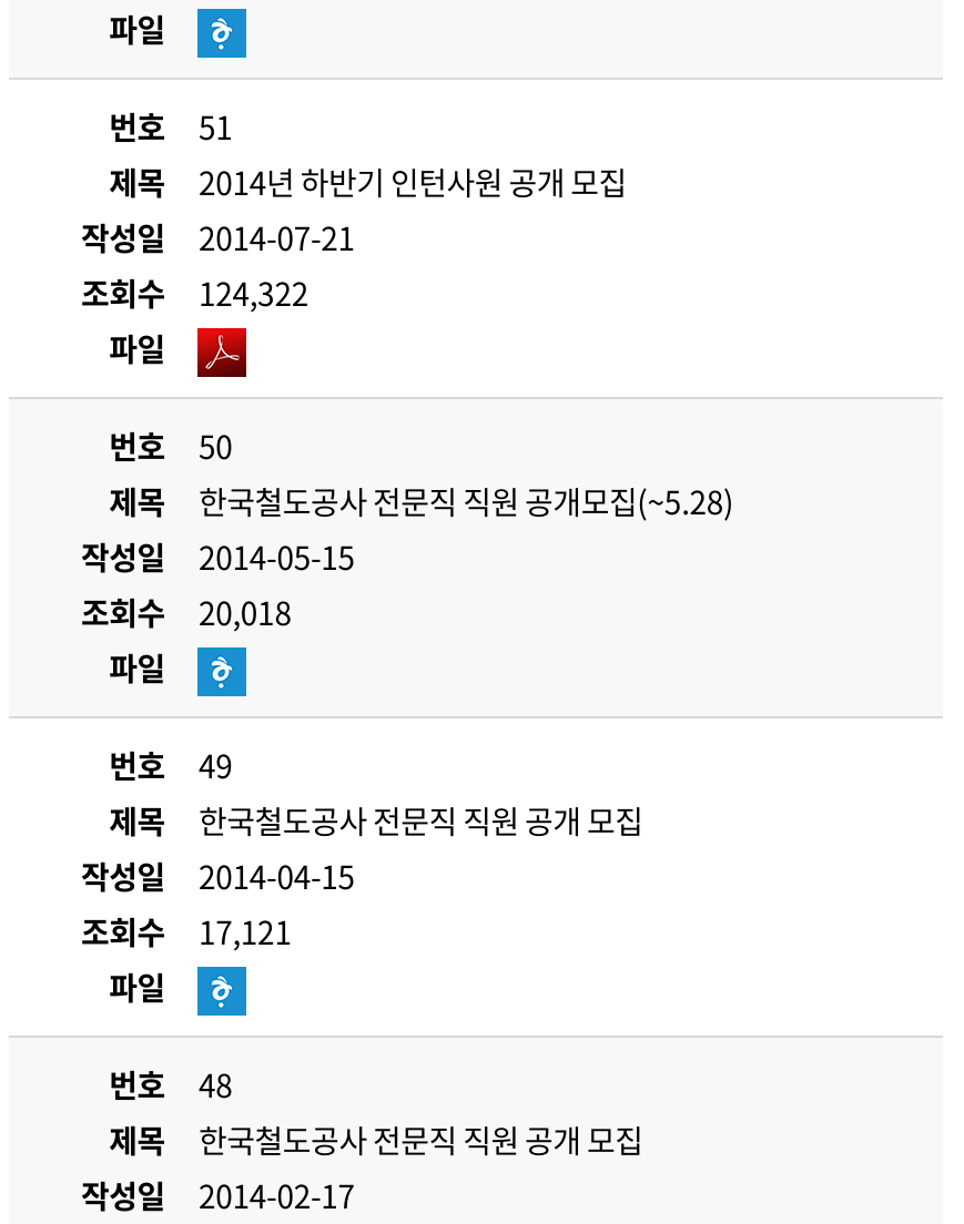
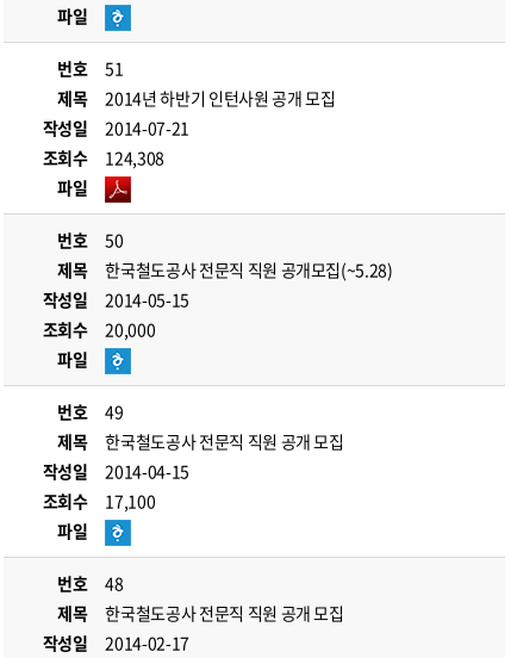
[81,271,308,315] 조회수 124,322 -> [42,145,164,169] 조회수 124,308
[81,590,291,634] 조회수 20,018 -> [42,317,155,341] 조회수 20,000
[81,909,291,953] 조회수 17,121 -> [42,489,155,513] 조회수 17,100

